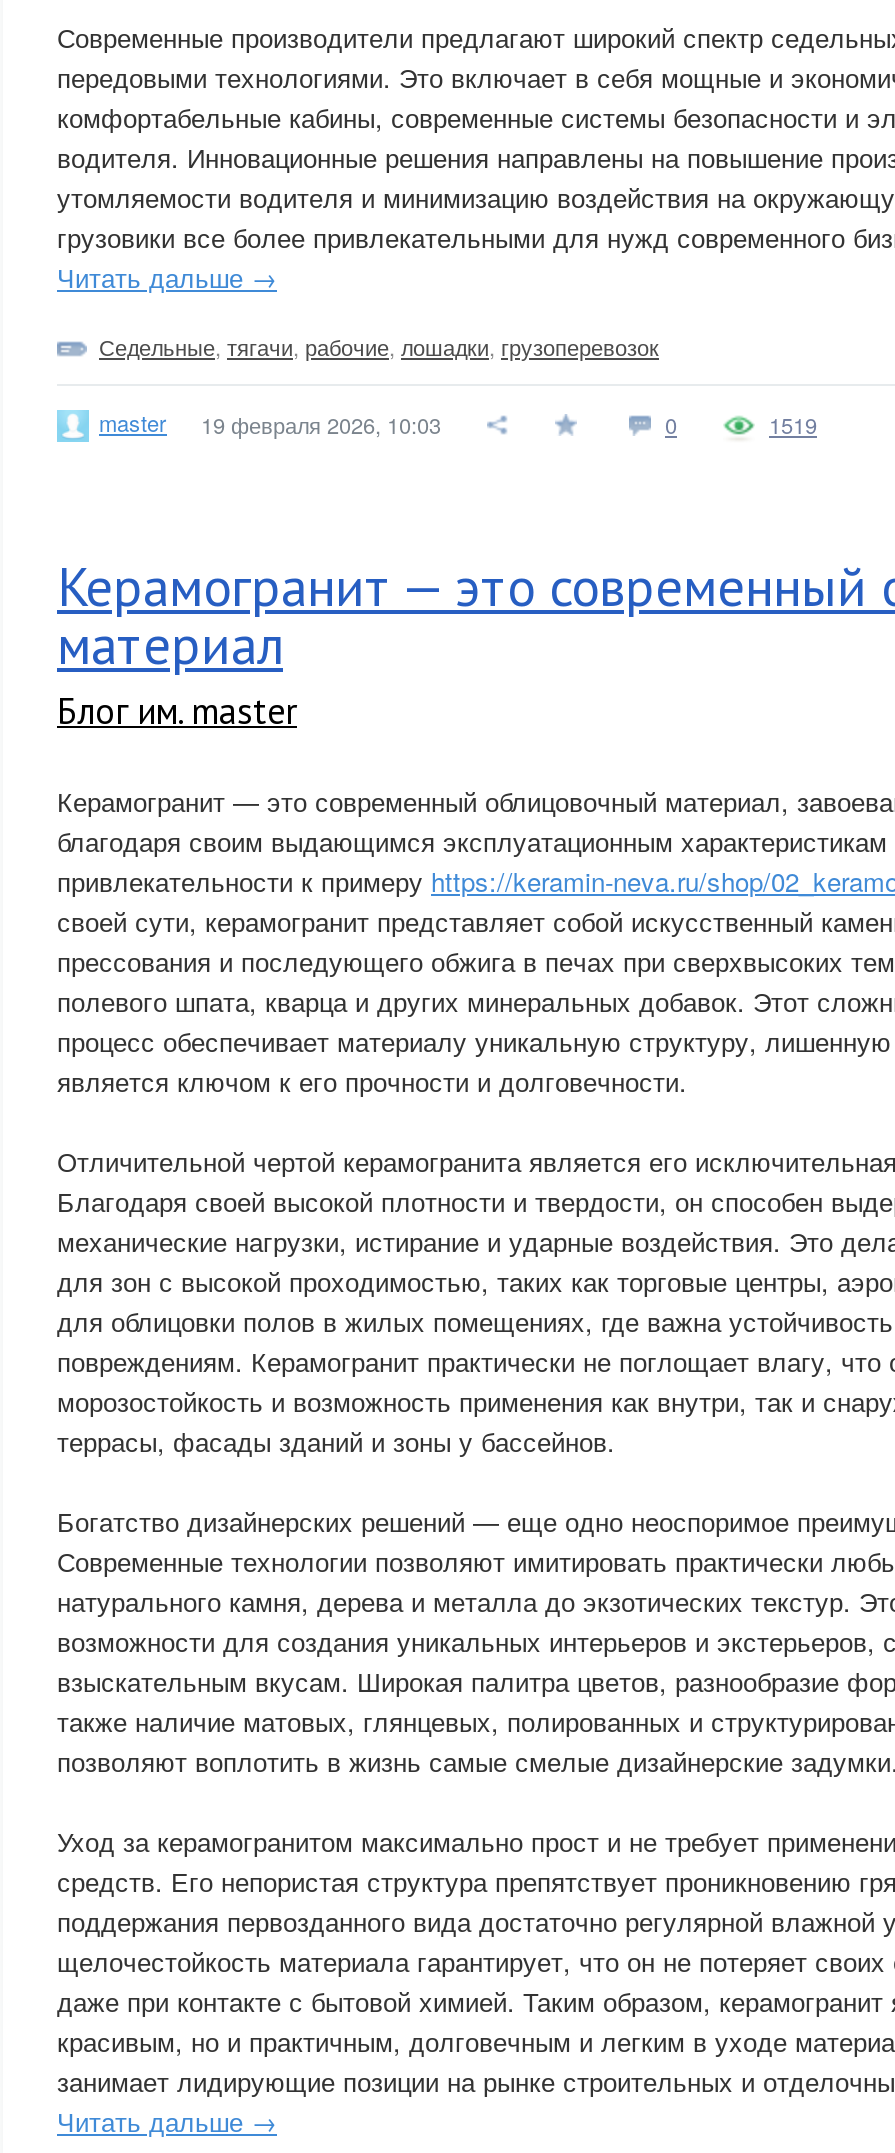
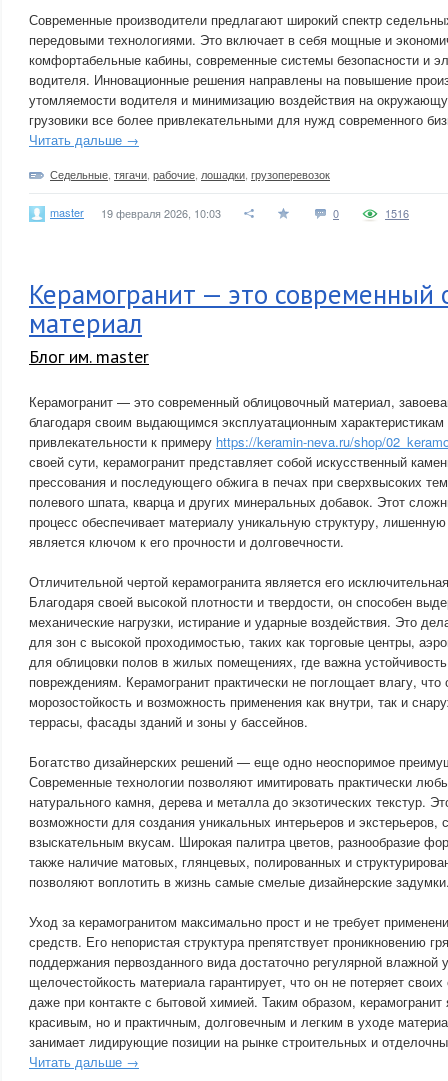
[769,408,817,440] 1519 -> [385,205,409,221] 1516

